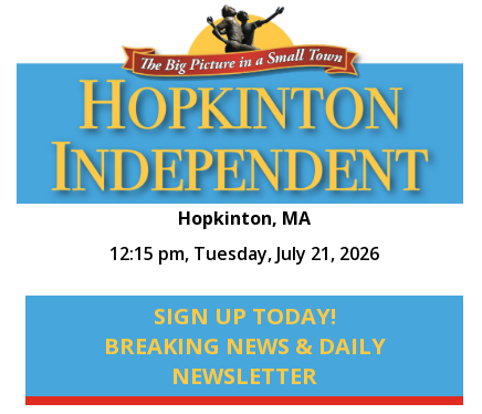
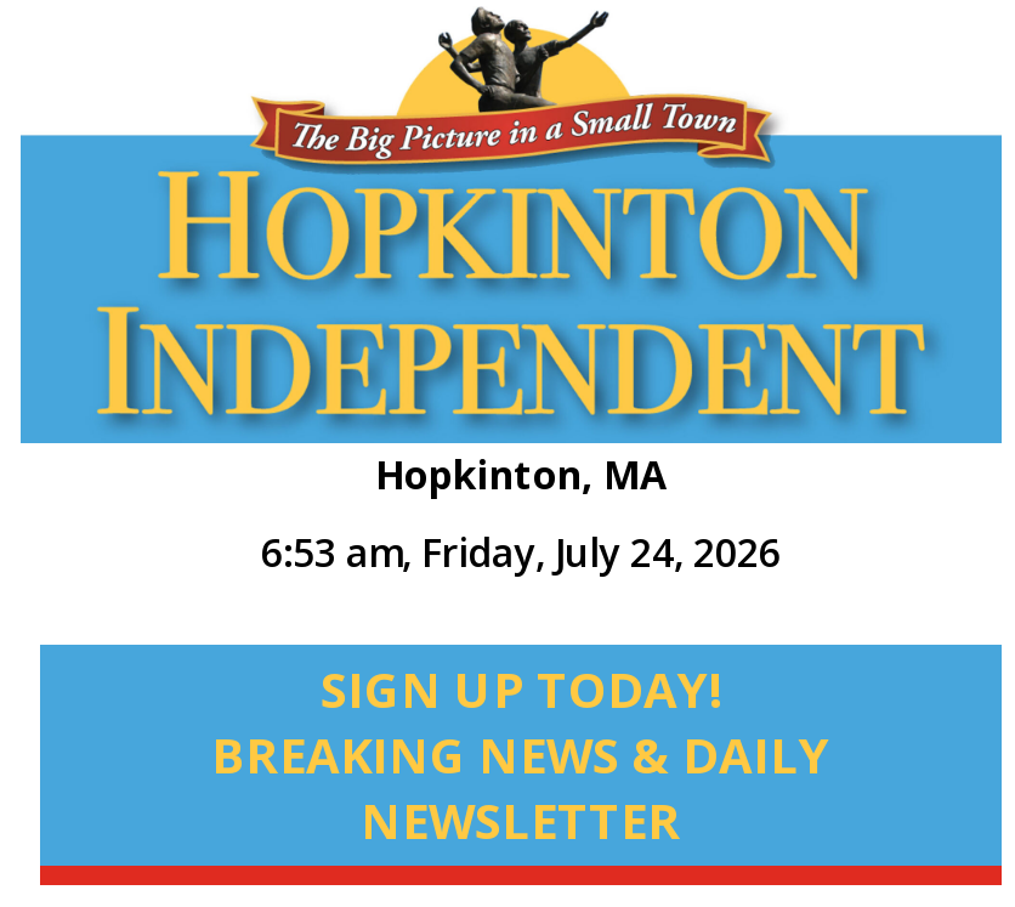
[109,241,379,266] 12:15 pm, Tuesday, July 21, 2026 -> [261,526,781,579] 6:53 am, Friday, July 24, 2026

